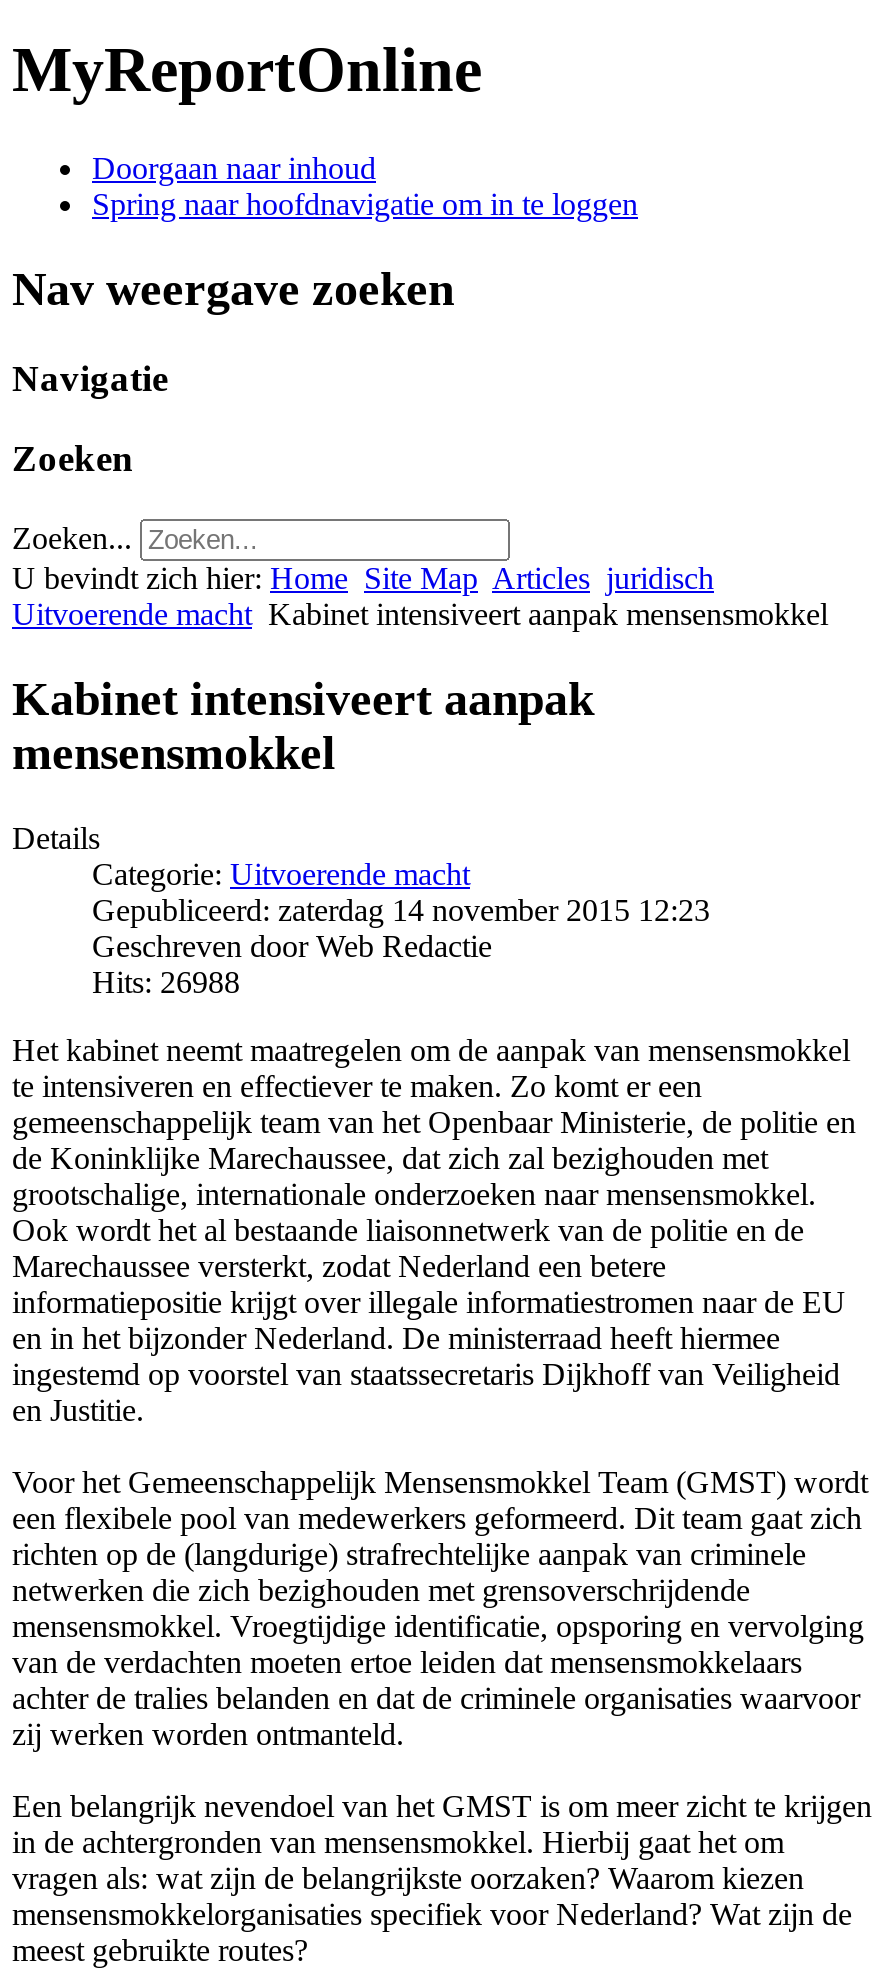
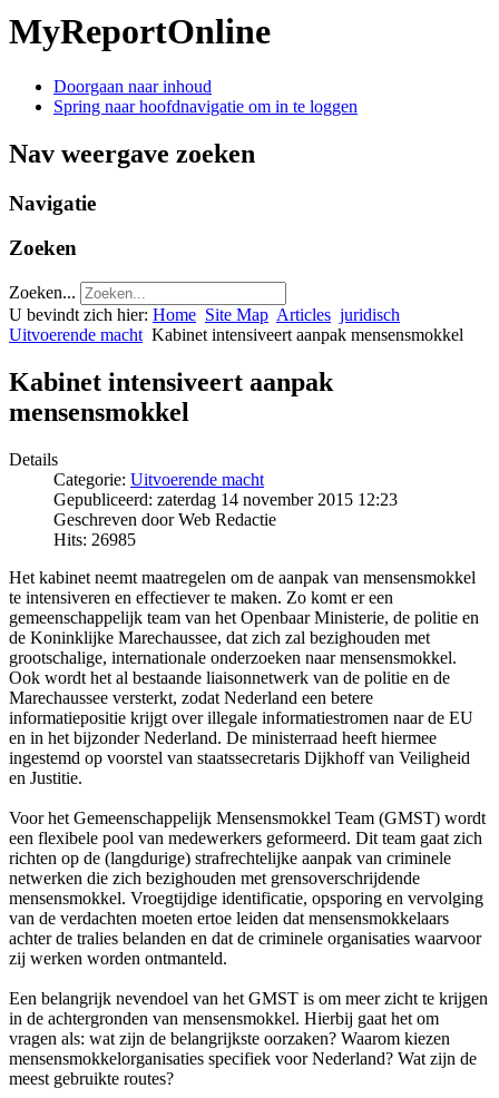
[92,965,240,999] Hits: 26988 -> [53,530,136,549] Hits: 26985

